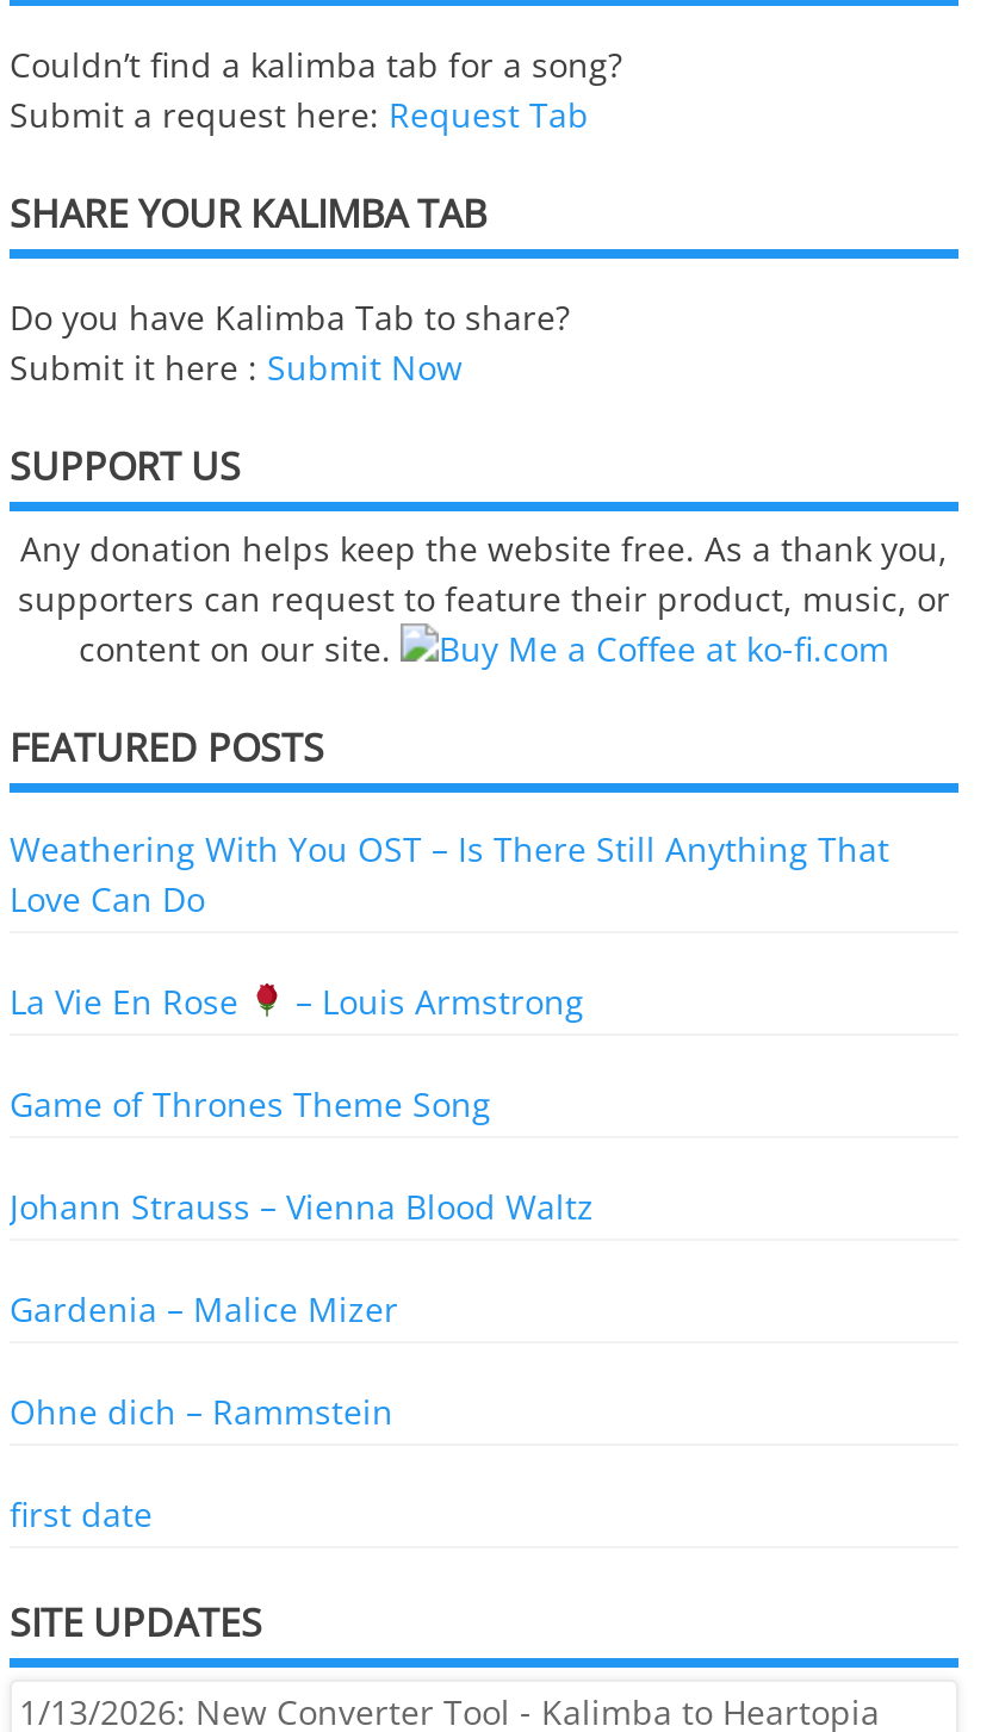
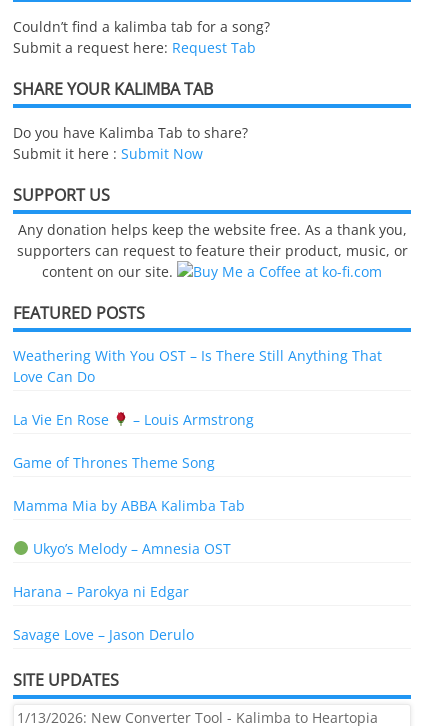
[10,1184,594,1229] Johann Strauss – Vienna Blood Waltz -> [13,496,245,515] Mamma Mia by ABBA Kalimba Tab
[10,1286,398,1331] Gardenia – Malice Mizer -> [29,539,231,558] Ukyo’s Melody – Amnesia OST
[10,1389,393,1434] Ohne dich – Rammstein -> [13,582,189,601] Harana – Parokya ni Edgar
[10,1491,153,1537] first date -> [13,625,194,644] Savage Love – Jason Derulo

